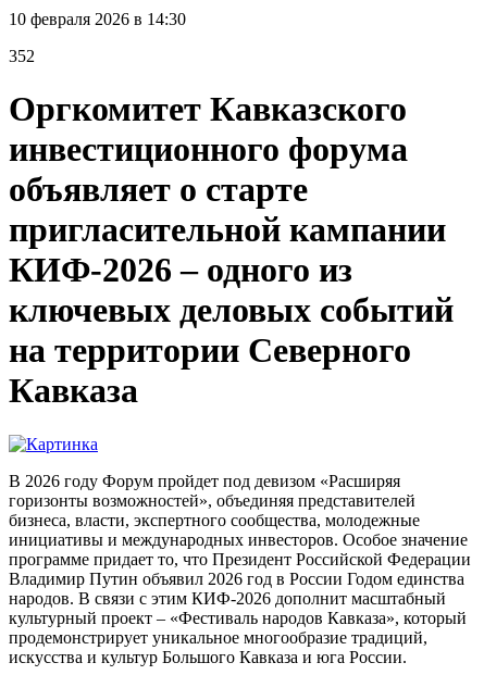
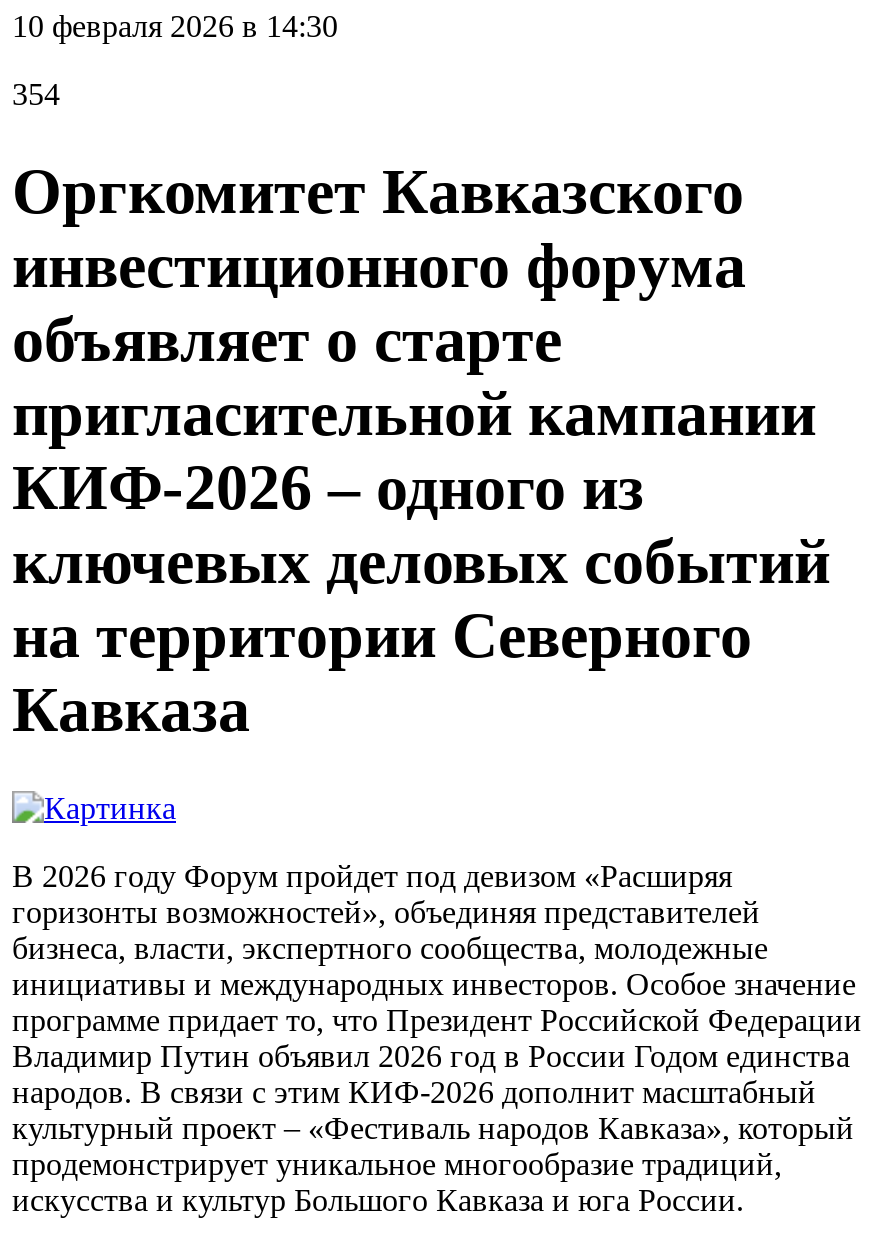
[9,47,35,65] 352 -> [12,77,60,111] 354

